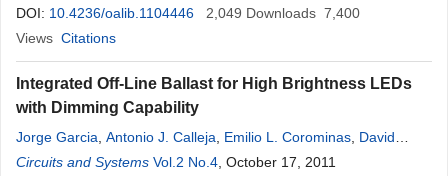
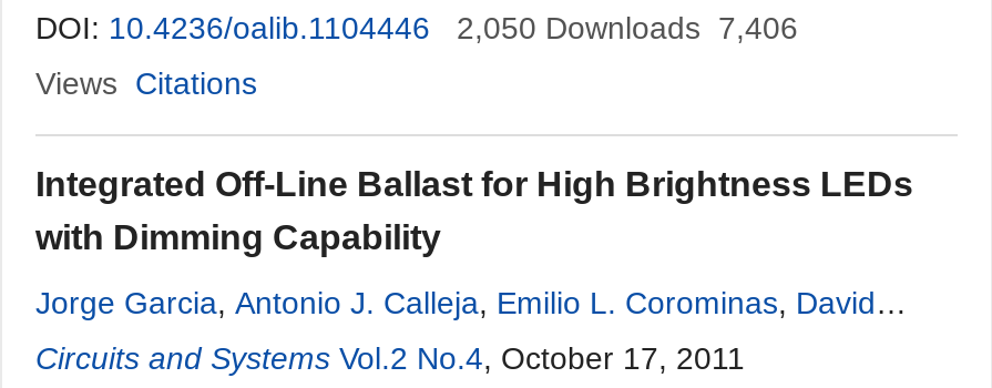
[16,5,360,21] DOI: 10.4236/oalib.1104446 2,049 Downloads 7,400 -> [35,10,798,45] DOI: 10.4236/oalib.1104446 2,050 Downloads 7,406

